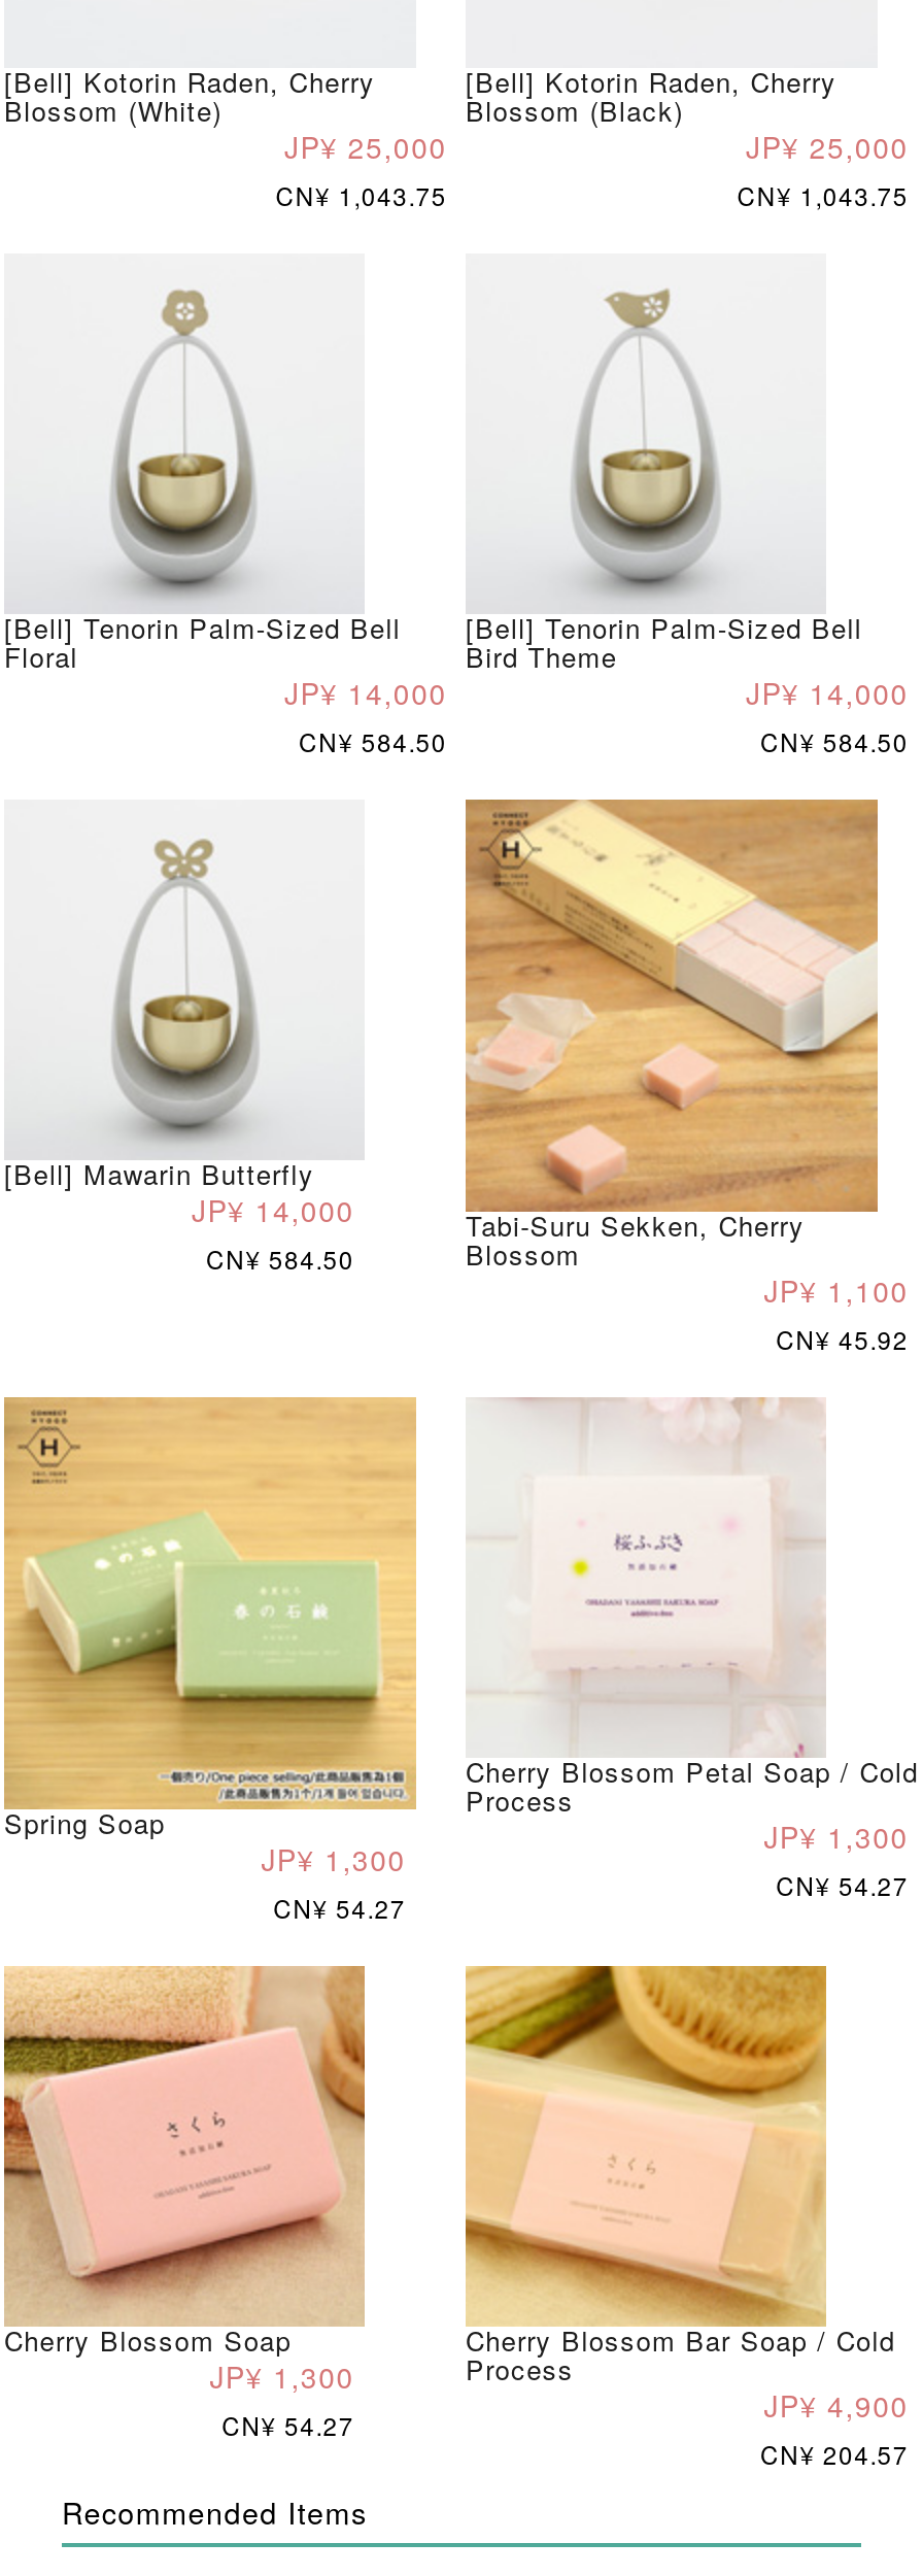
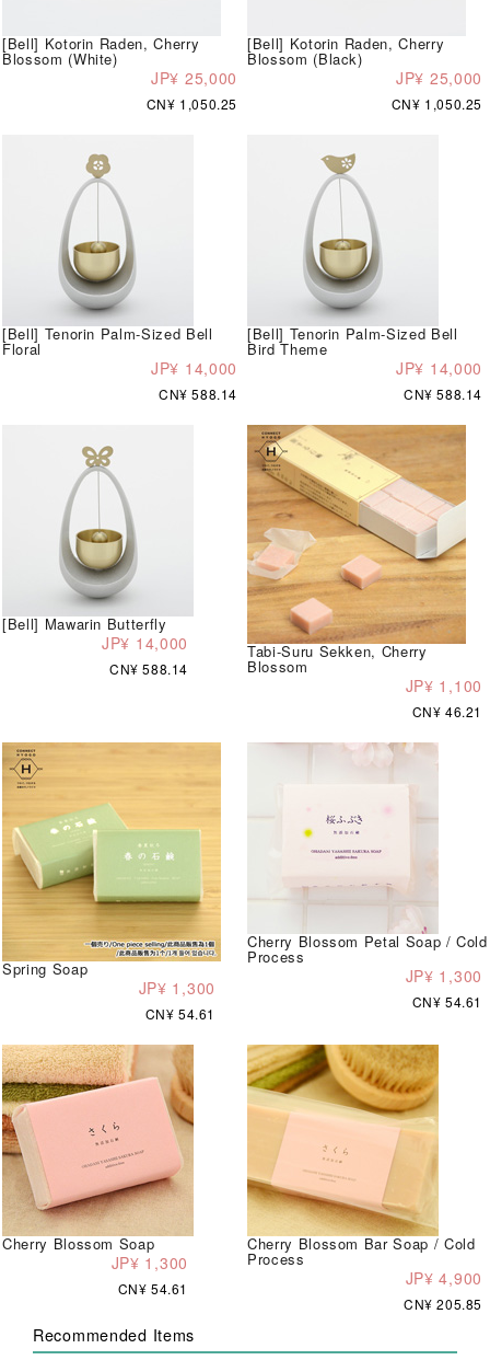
[276,177,447,212] CN¥ 1,043.75 -> [146,94,237,112] CN¥ 1,050.25
[737,177,909,212] CN¥ 1,043.75 -> [391,94,482,112] CN¥ 1,050.25
[299,723,447,758] CN¥ 584.50 -> [159,384,237,403] CN¥ 588.14
[760,723,909,758] CN¥ 584.50 -> [404,384,482,403] CN¥ 588.14
[206,1240,354,1275] CN¥ 584.50 -> [109,659,188,677] CN¥ 588.14
[776,1320,909,1355] CN¥ 45.92 -> [412,702,482,720] CN¥ 46.21
[776,1866,909,1902] CN¥ 54.27 -> [412,992,482,1010] CN¥ 54.61
[273,1889,406,1924] CN¥ 54.27 -> [145,1004,215,1022] CN¥ 54.61
[222,2406,354,2441] CN¥ 54.27 -> [118,1279,188,1297] CN¥ 54.61
[760,2435,909,2470] CN¥ 204.57 -> [404,1294,482,1313] CN¥ 205.85

